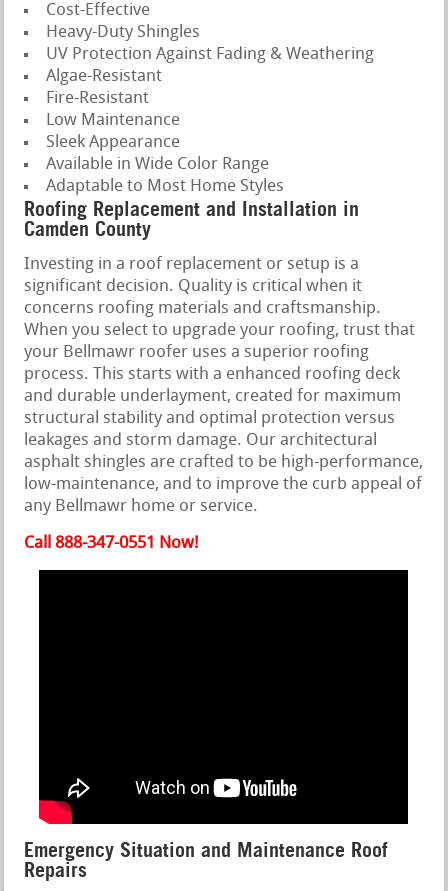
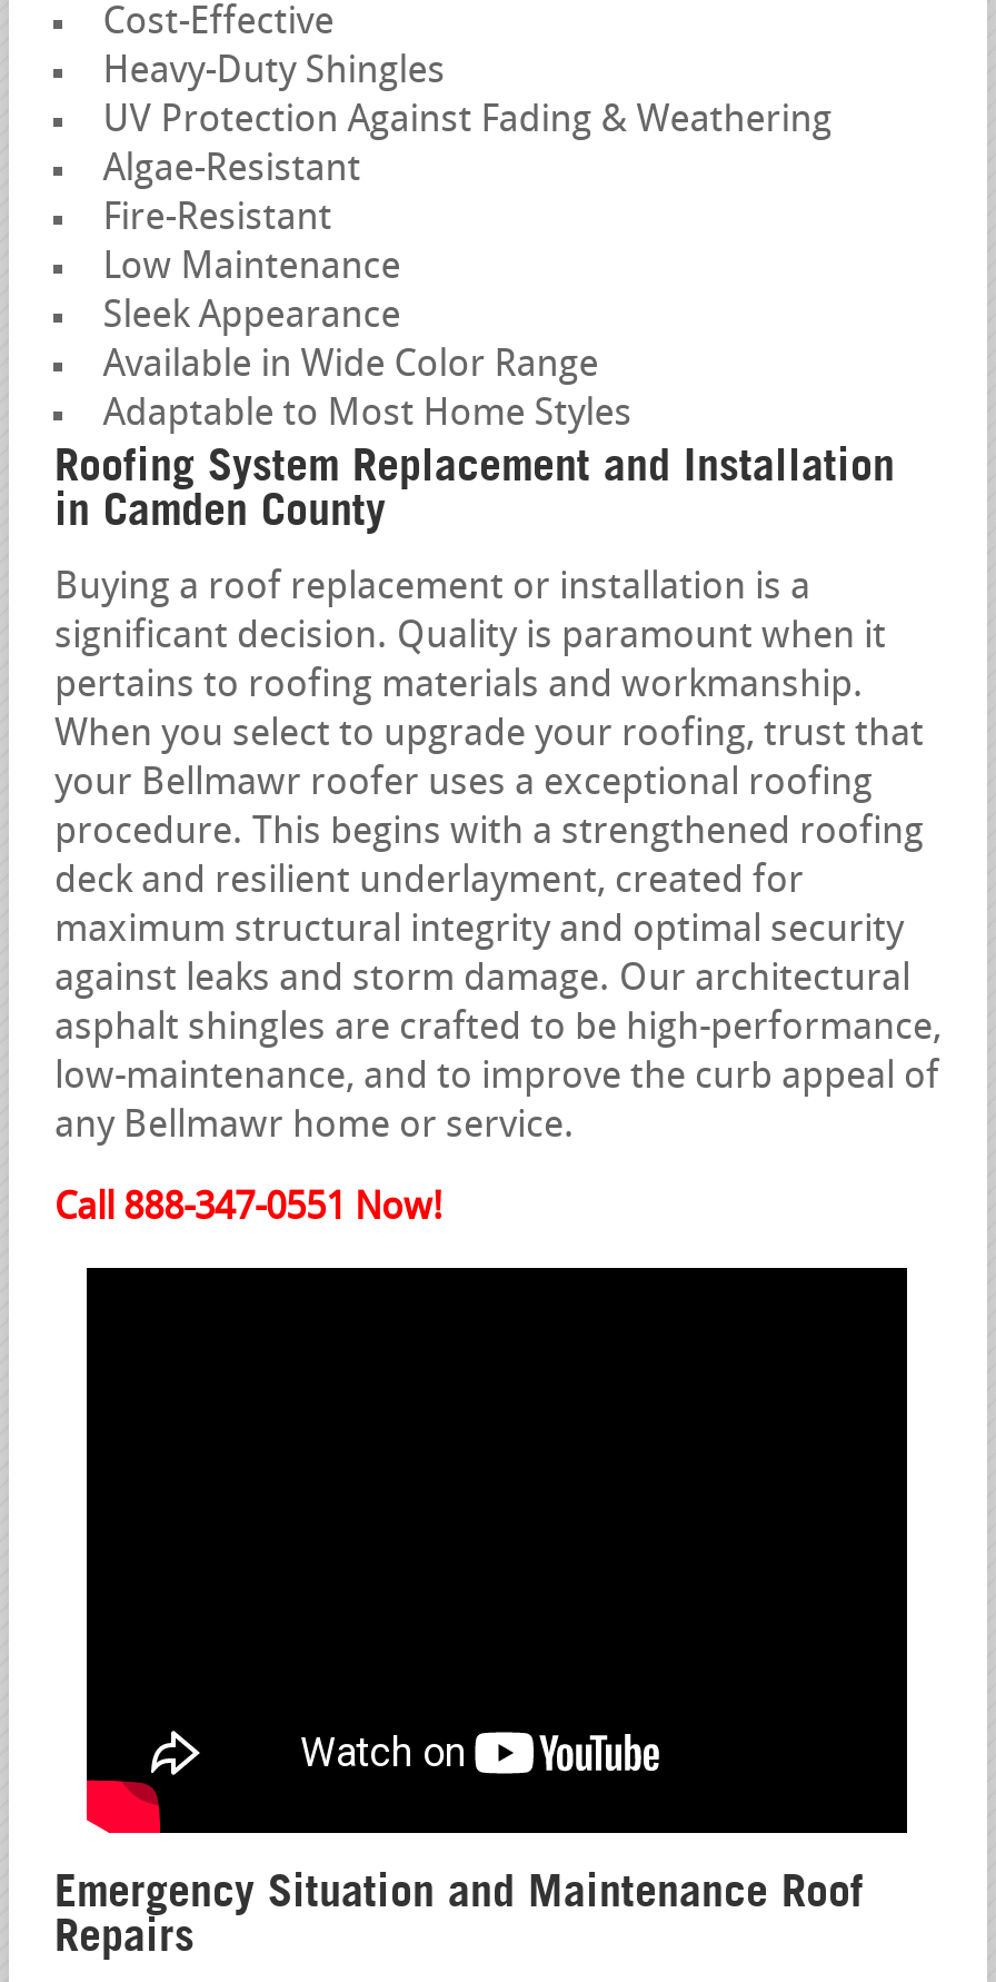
[24,197,359,241] Roofing Replacement and Installation in | Camden County -> [54,439,895,537] Roofing System Replacement and Installation | in Camden County
[24,256,381,317] Investing in a roof replacement or setup is a | significant decision. Quality is critical when it | concerns roofing materials and craftsmanship. -> [54,570,886,706] Buying a roof replacement or installation is a | significant decision. Quality is paramount when it | pertains to roofing materials and workmanship.
[24,344,401,449] your Bellmawr roofer uses a superior roofing | process. This starts with a enhanced roofing deck | and durable underlayment, created for maximum | structural stability and optimal protection versus | leakages and storm damage. Our architectural -> [54,766,924,1000] your Bellmawr roofer uses a exceptional roofing | procedure. This begins with a strengthened roofing | deck and resilient underlayment, created for | maximum structural integrity and optimal security | against leaks and storm damage. Our architectural

